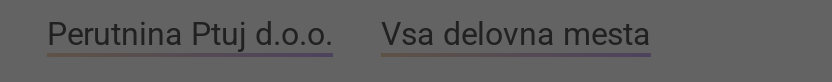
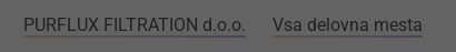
[47,15,333,53] Perutnina Ptuj d.o.o. -> [23,14,246,35] PURFLUX FILTRATION d.o.o.

